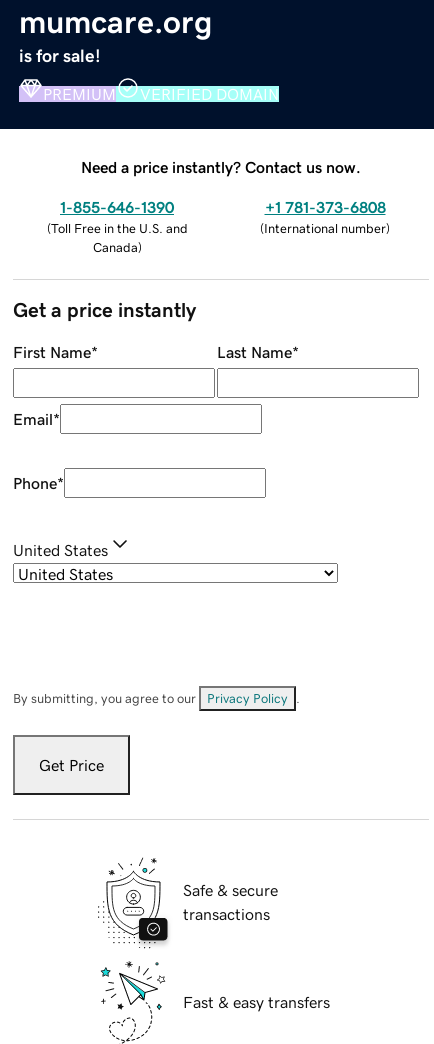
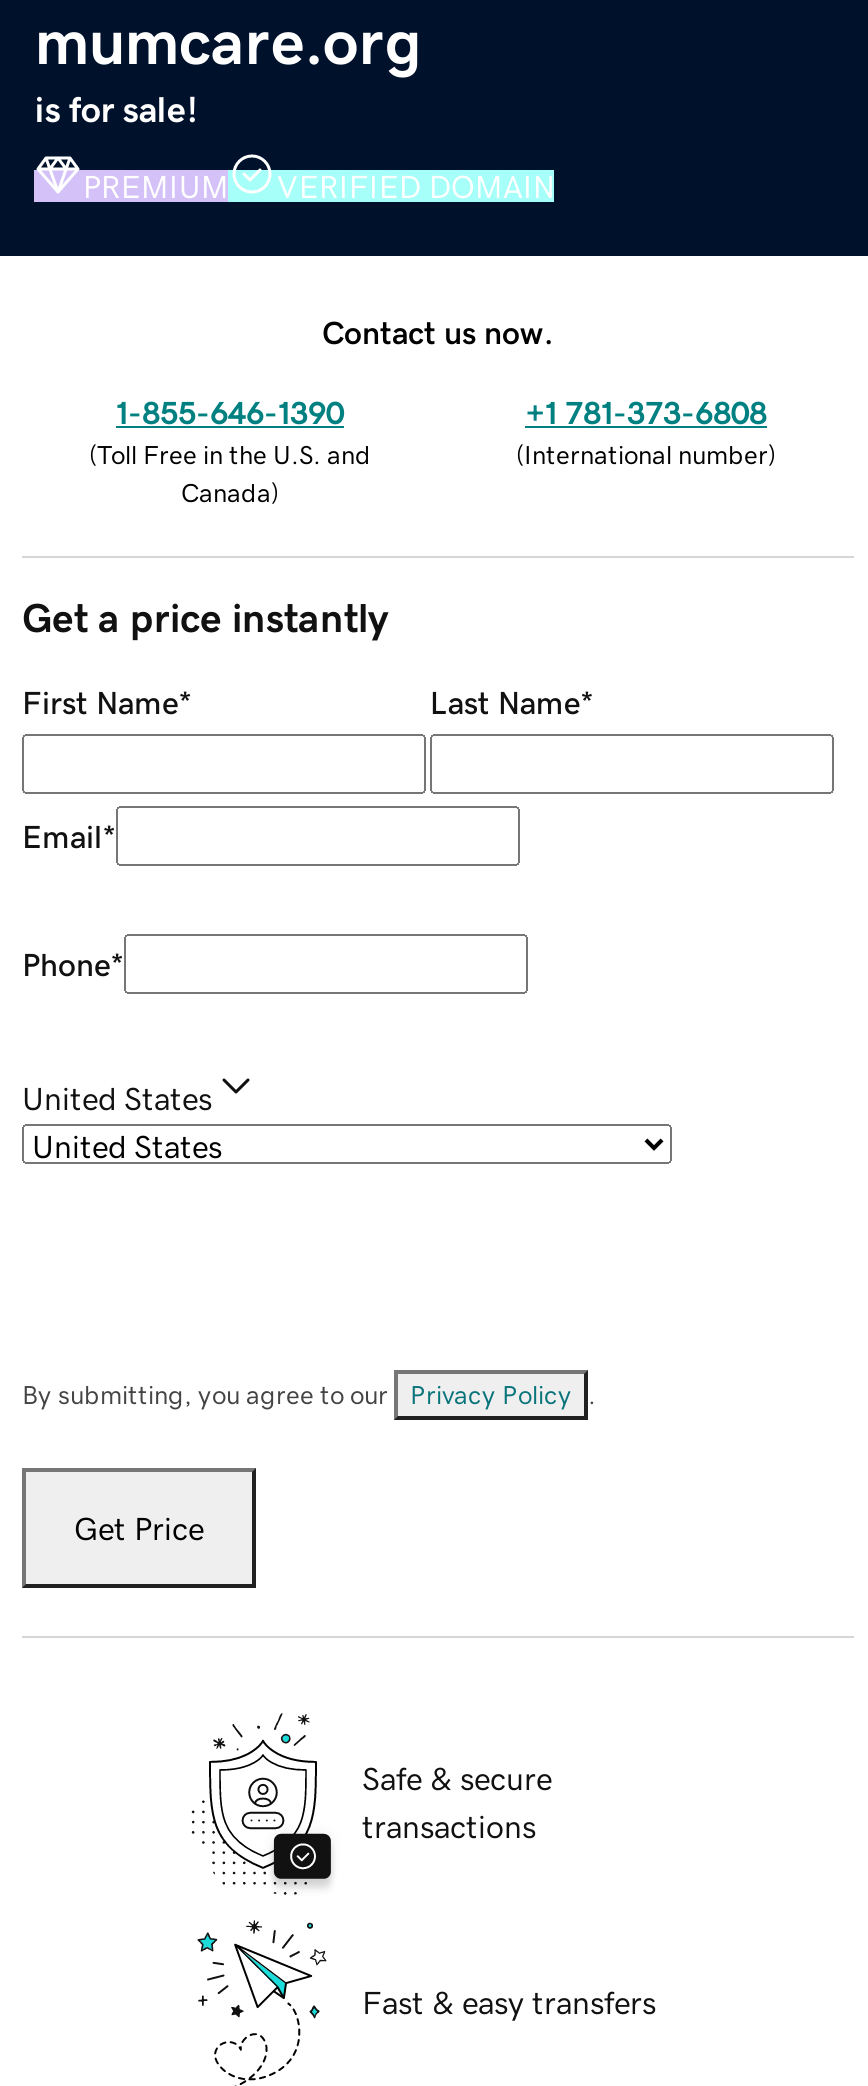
[81,159,361,175] Need a price instantly? Contact us now. -> [322,315,554,347] Contact us now.

